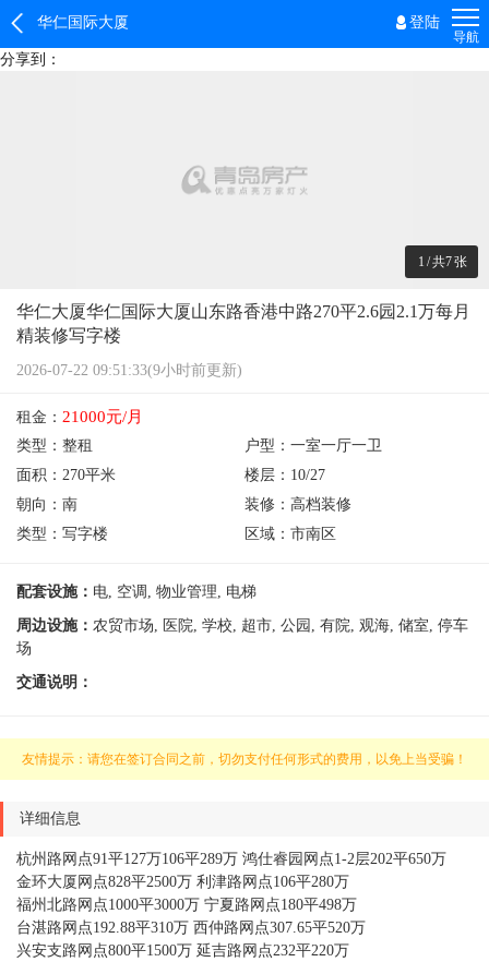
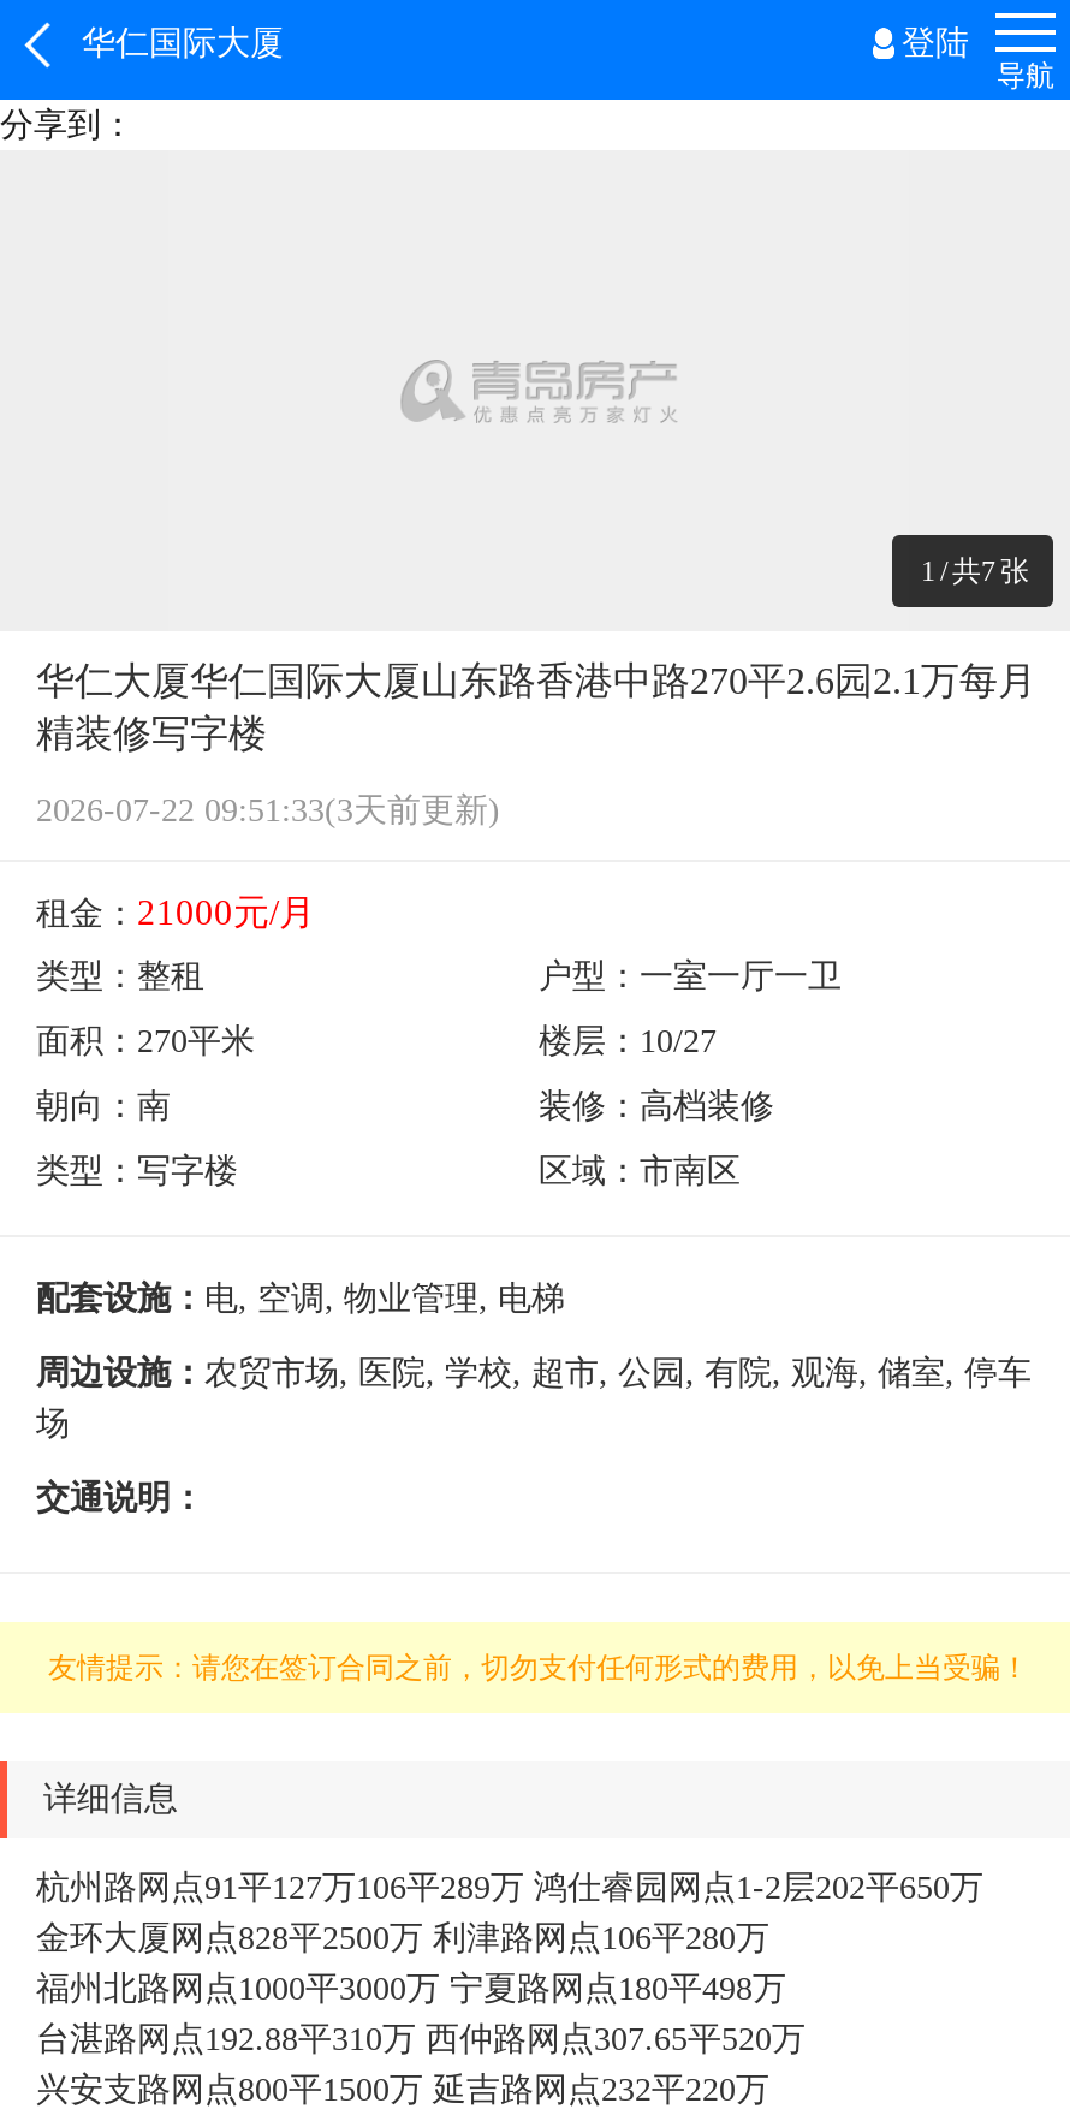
[16,362,242,378] 2026-07-22 09:51:33(9小时前更新) -> [36,792,500,828] 2026-07-22 09:51:33(3天前更新)

